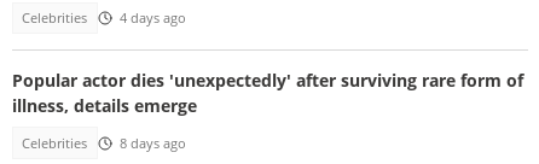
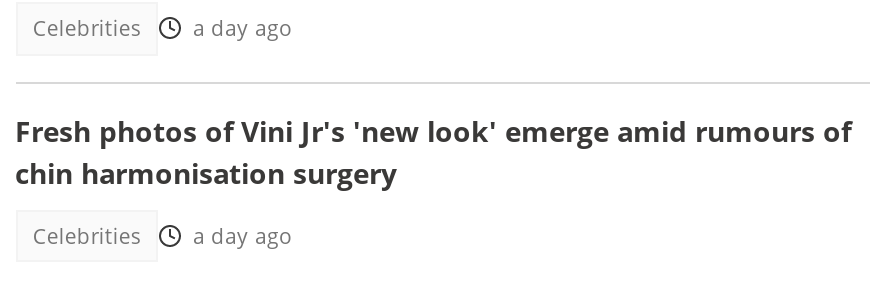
[119,10,186,27] 4 days ago -> [193,15,293,43] a day ago
[11,68,523,116] Popular actor dies 'unexpectedly' after surviving rare form of | illness, details emerge -> [15,112,851,192] Fresh photos of Vini Jr's 'new look' emerge amid rumours of | chin harmonisation surgery
[119,135,186,152] 8 days ago -> [193,222,293,250] a day ago

